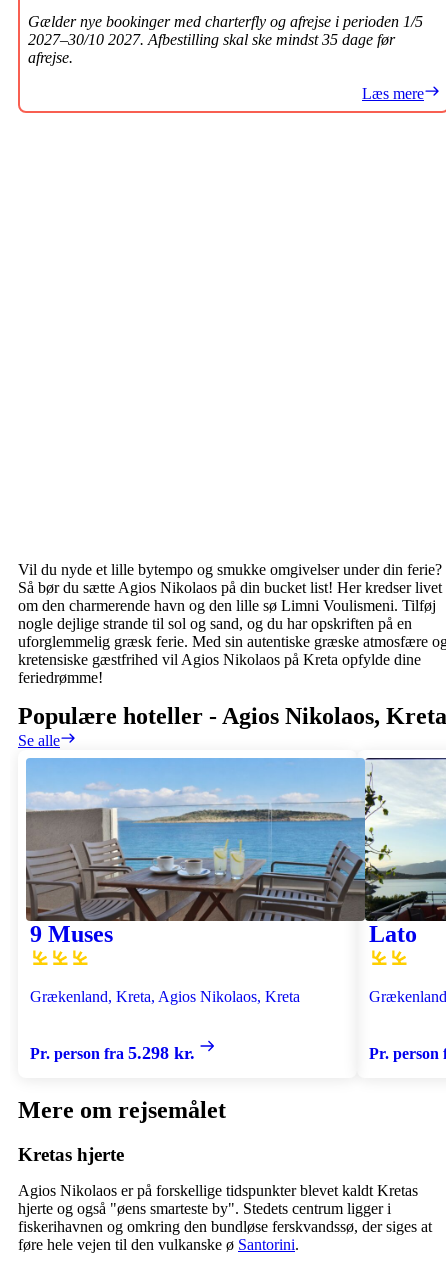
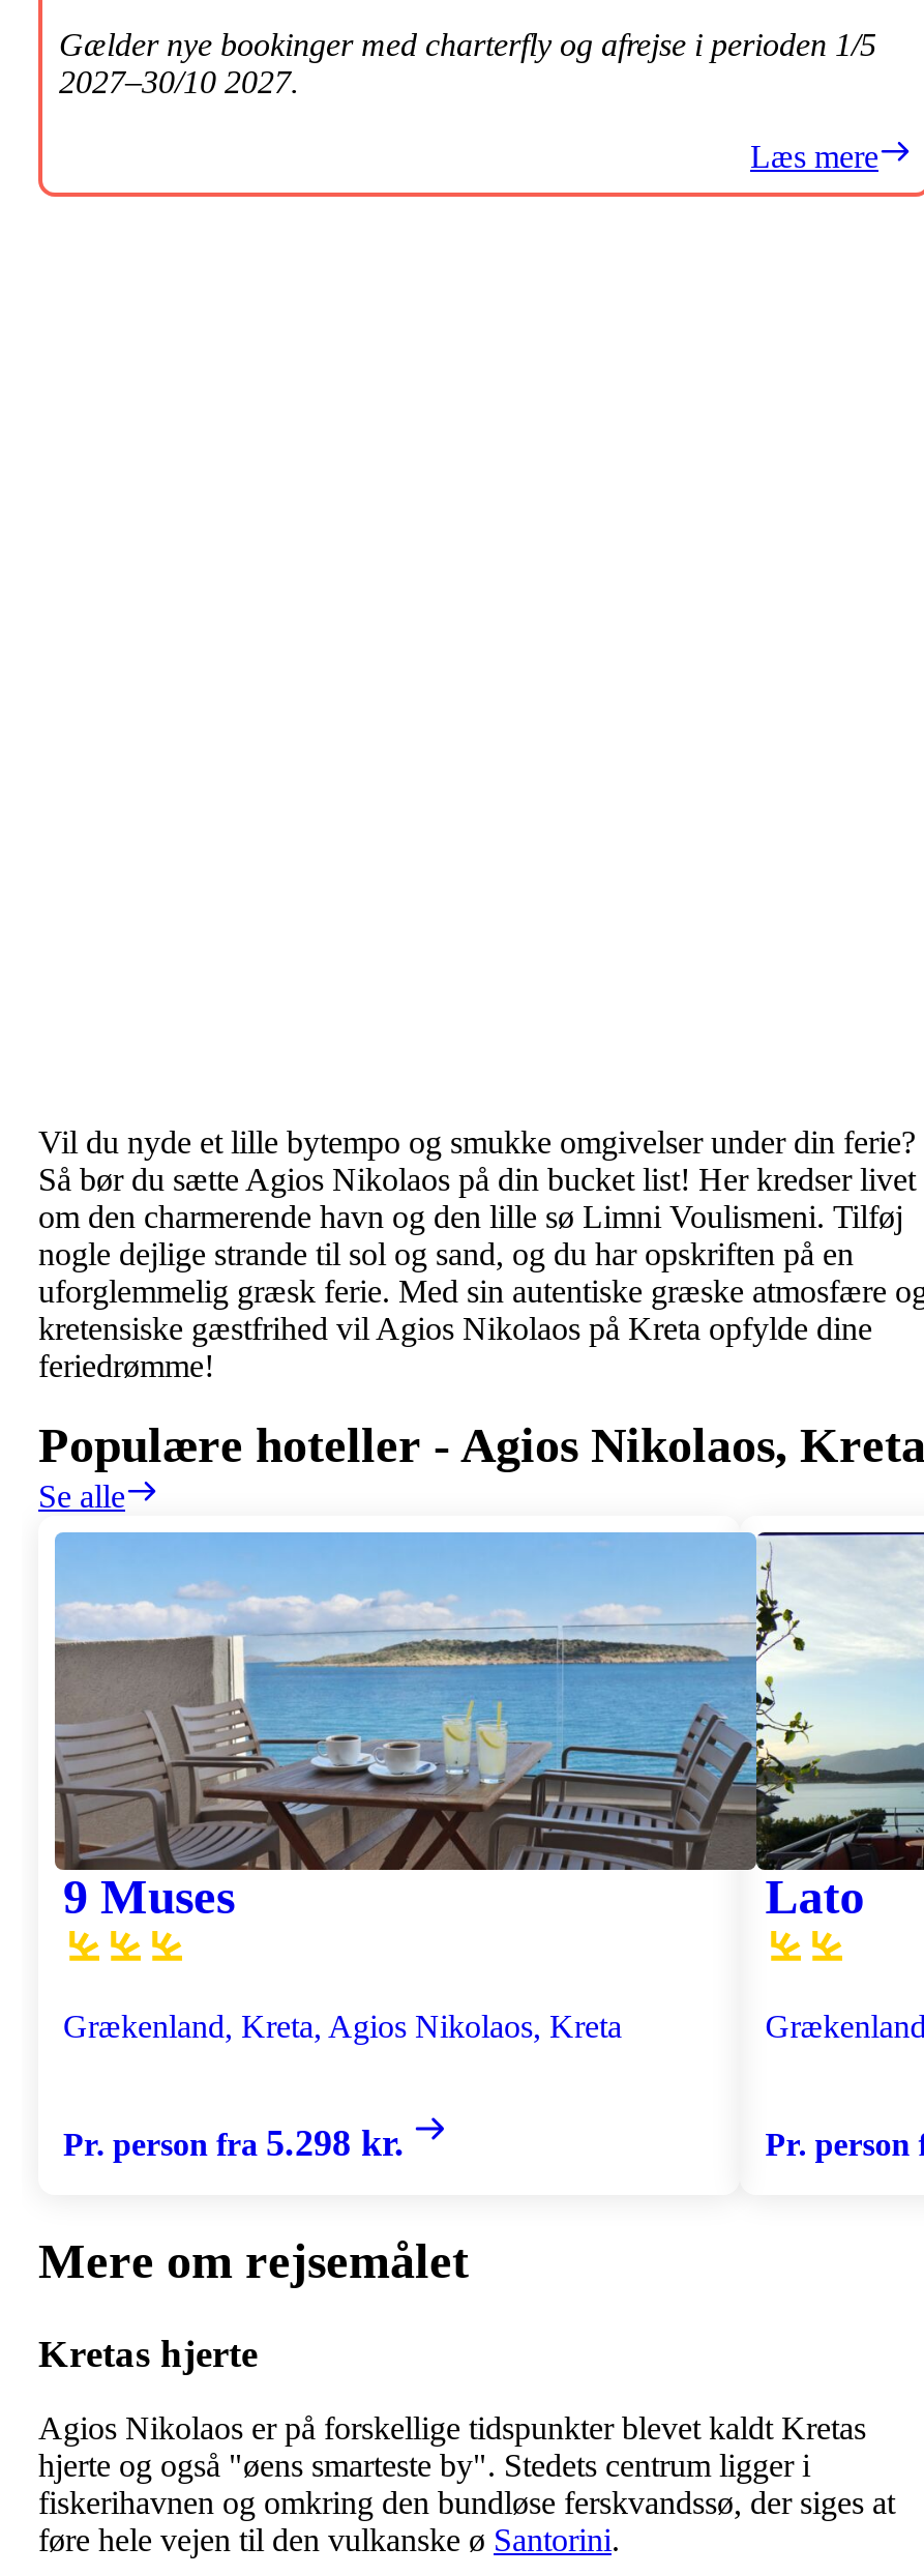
[28,31,395,66] 2027–30/10 2027. Afbestilling skal ske mindst 35 dage før | afrejse. -> [59,64,299,99] 2027–30/10 2027.

